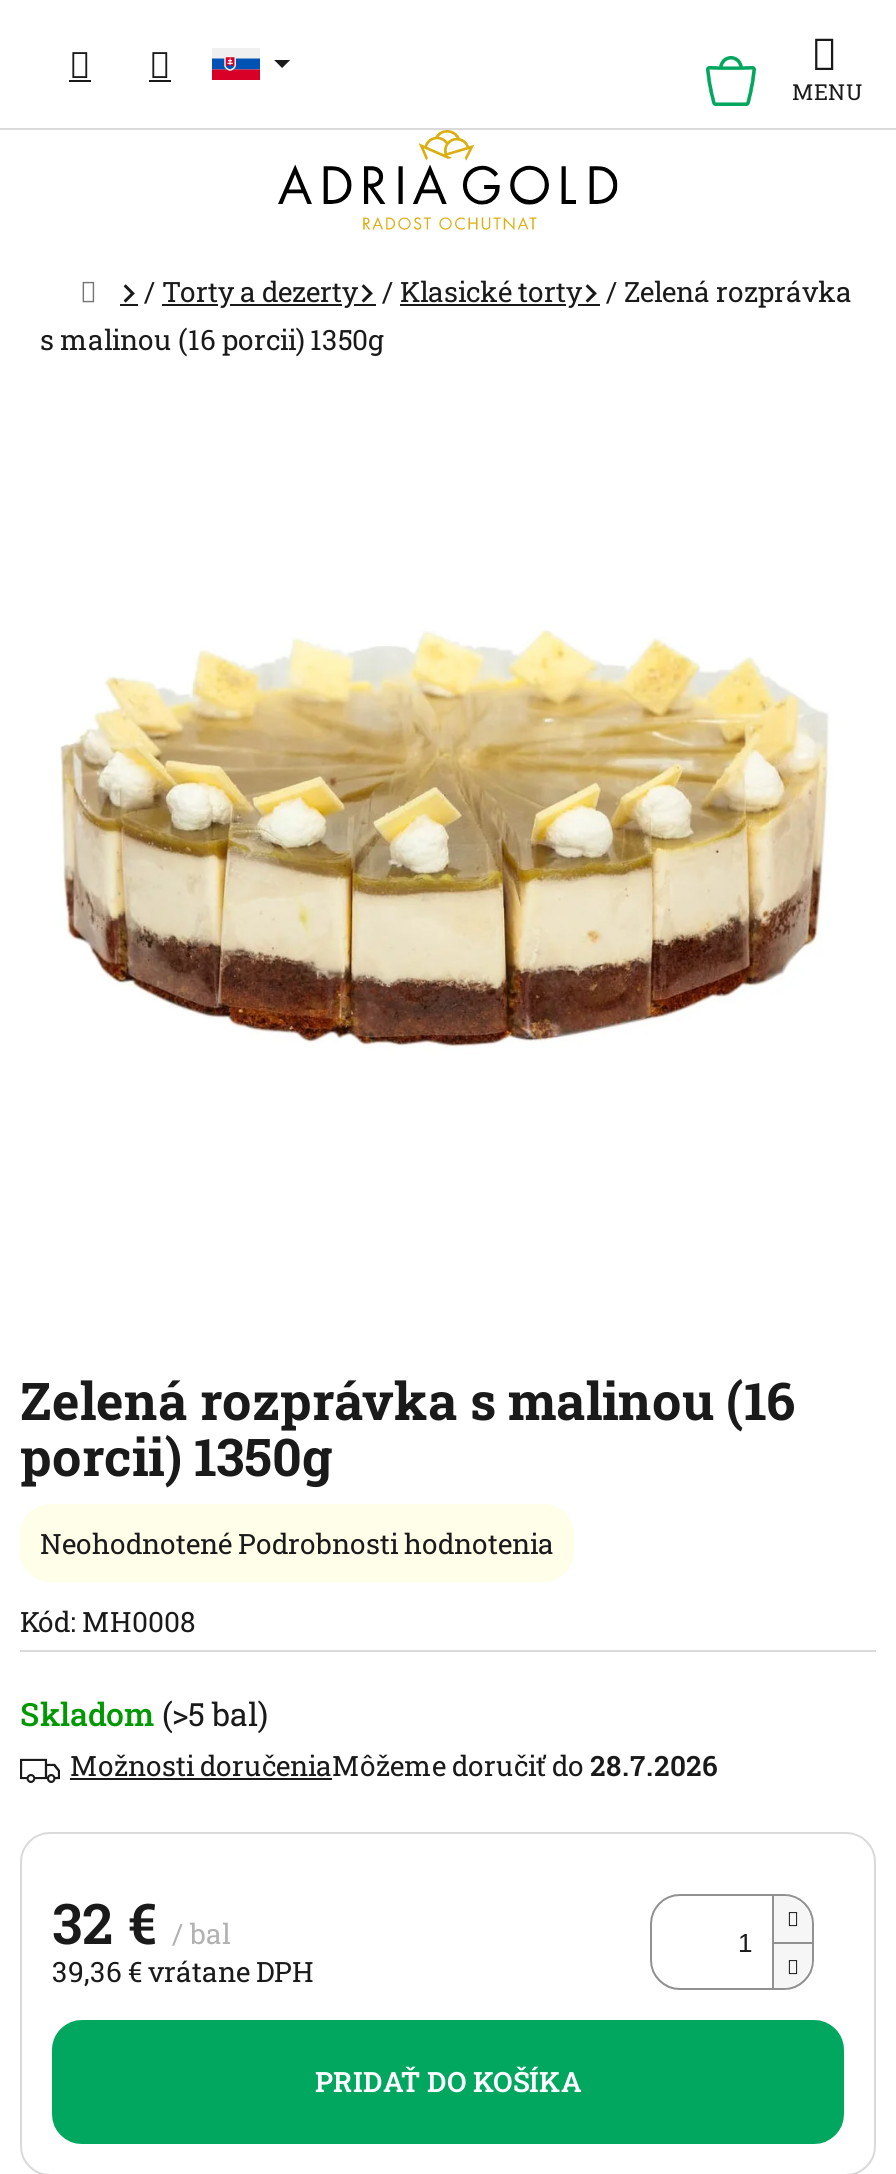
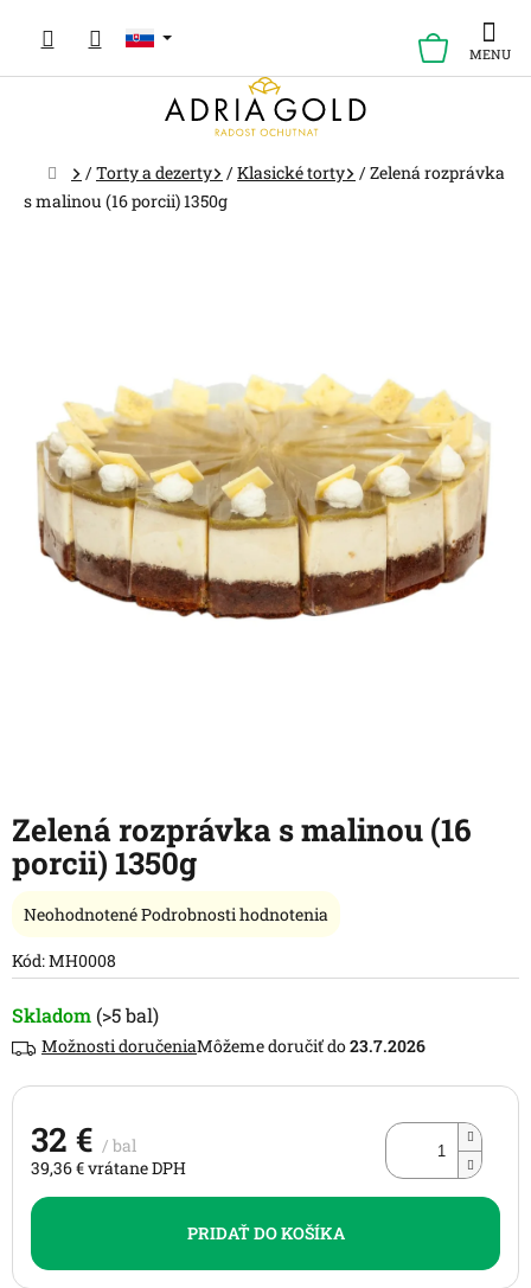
[590,1747,718,1785] 28.7.2026 -> [350,1035,426,1057] 23.7.2026

